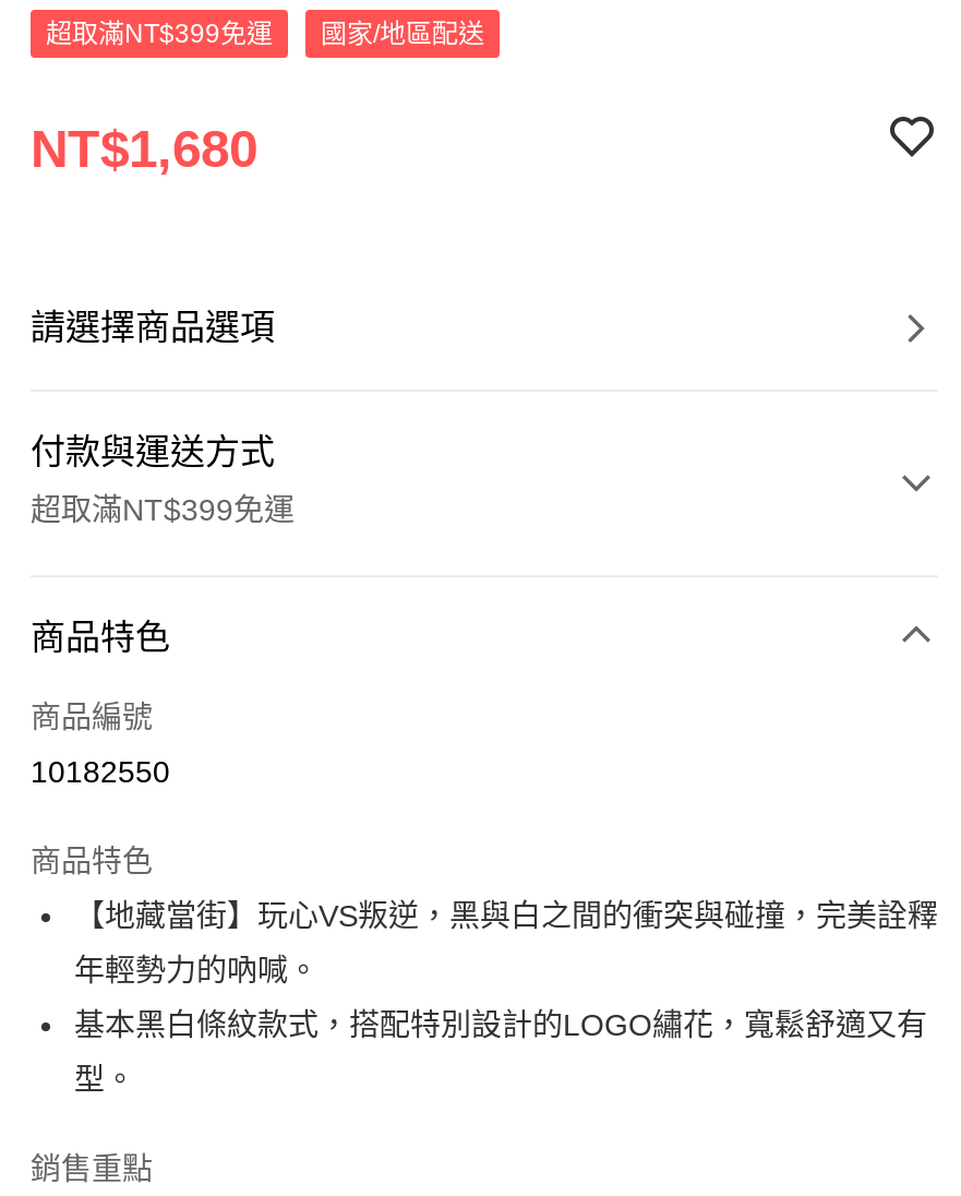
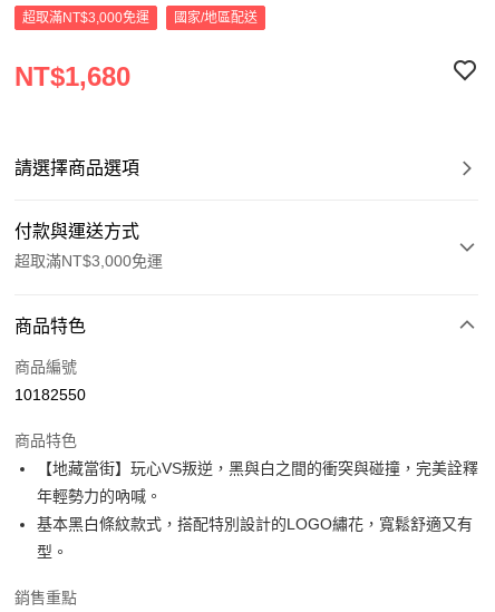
[46,19,273,49] 超取滿NT$399免運 -> [22,10,149,26] 超取滿NT$3,000免運
[31,492,295,527] 超取滿NT$399免運 -> [14,252,163,270] 超取滿NT$3,000免運

